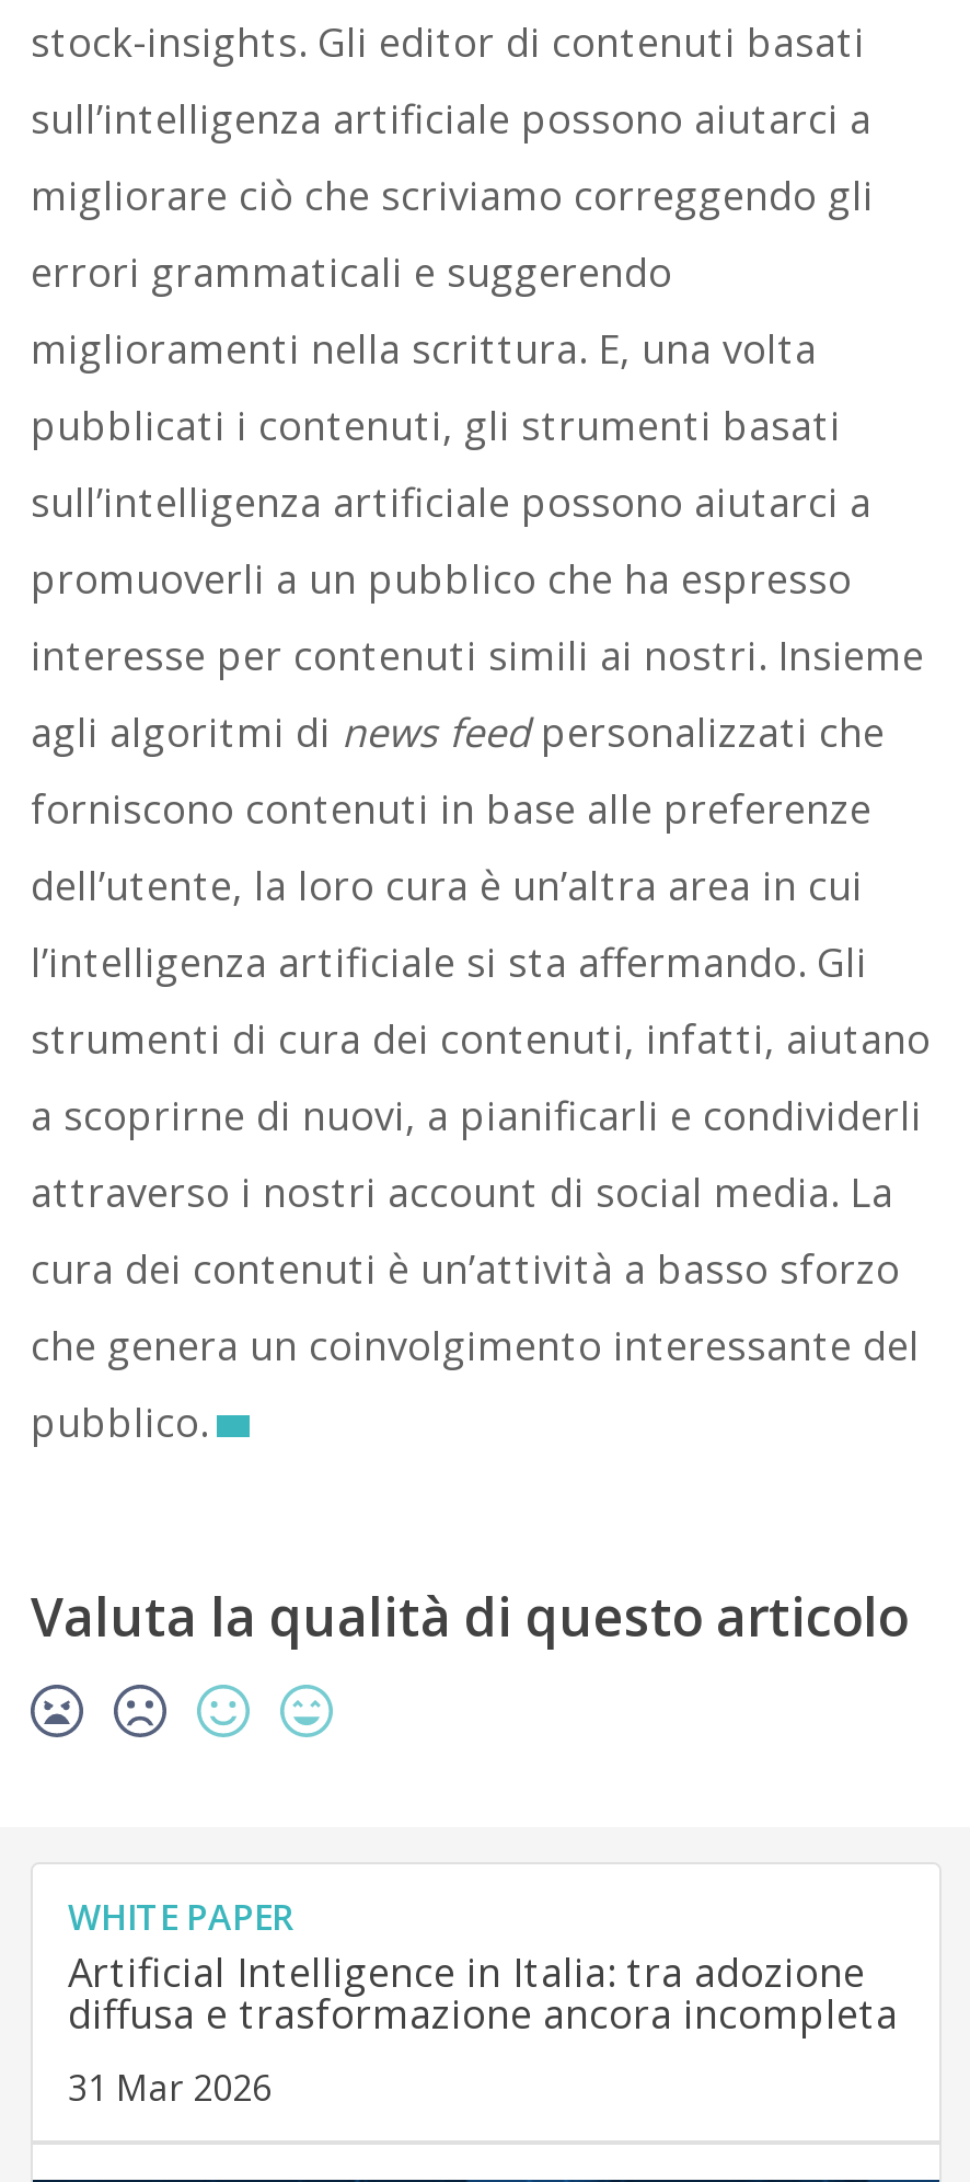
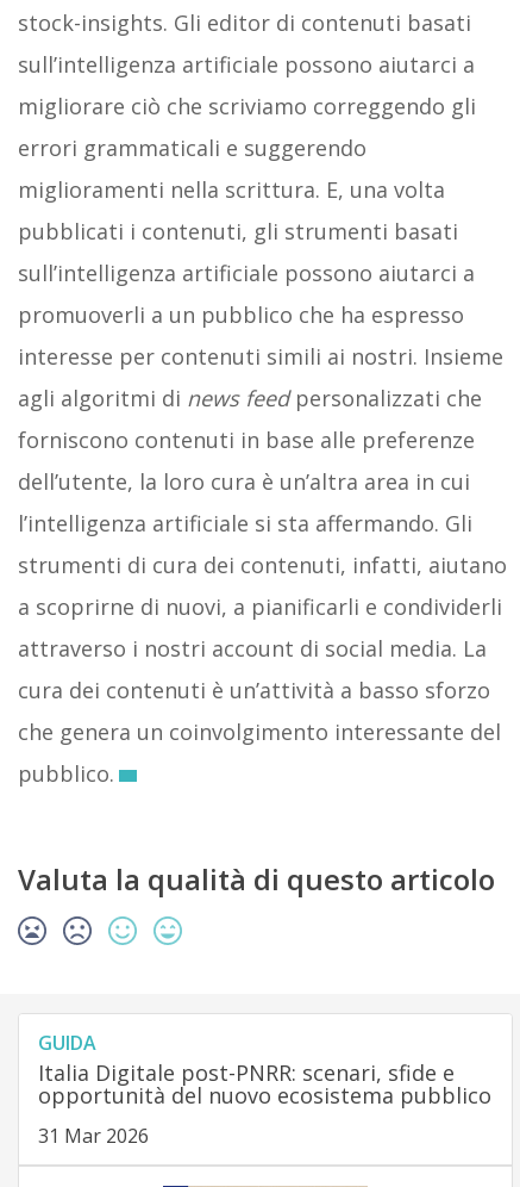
[68,1893,898,2040] WHITE PAPER | Artificial Intelligence in Italia: tra adozione | diffusa e trasformazione ancora incompleta -> [38,1030,491,1110] GUIDA | Italia Digitale post-PNRR: scenari, sfide e | opportunità del nuovo ecosistema pubblico

